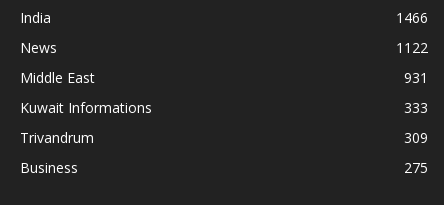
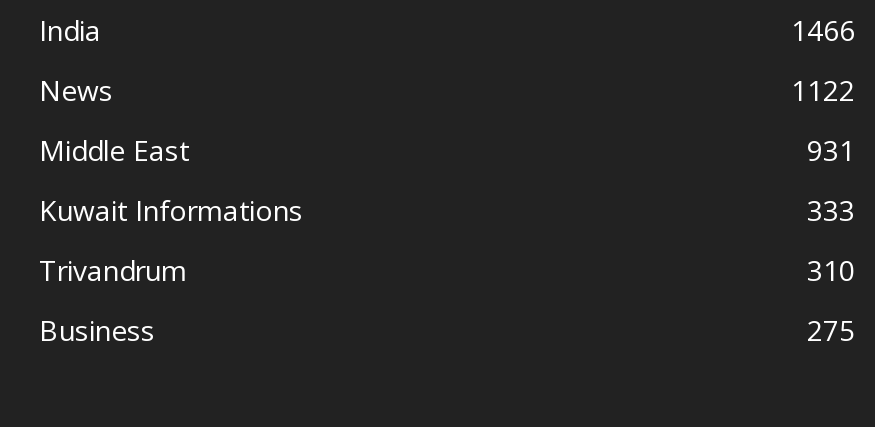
[404,128,428,147] 309 -> [807,252,855,290] 310

